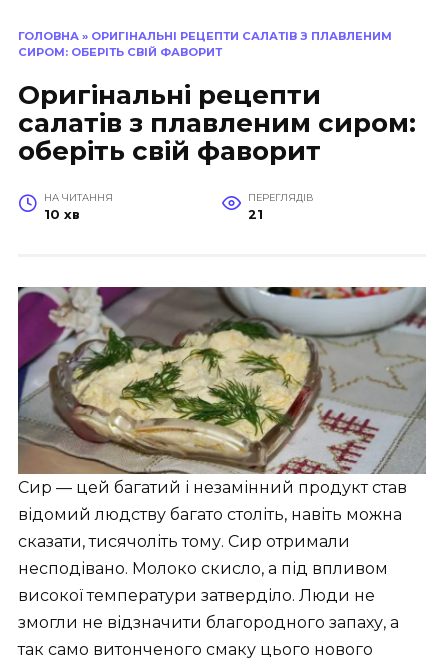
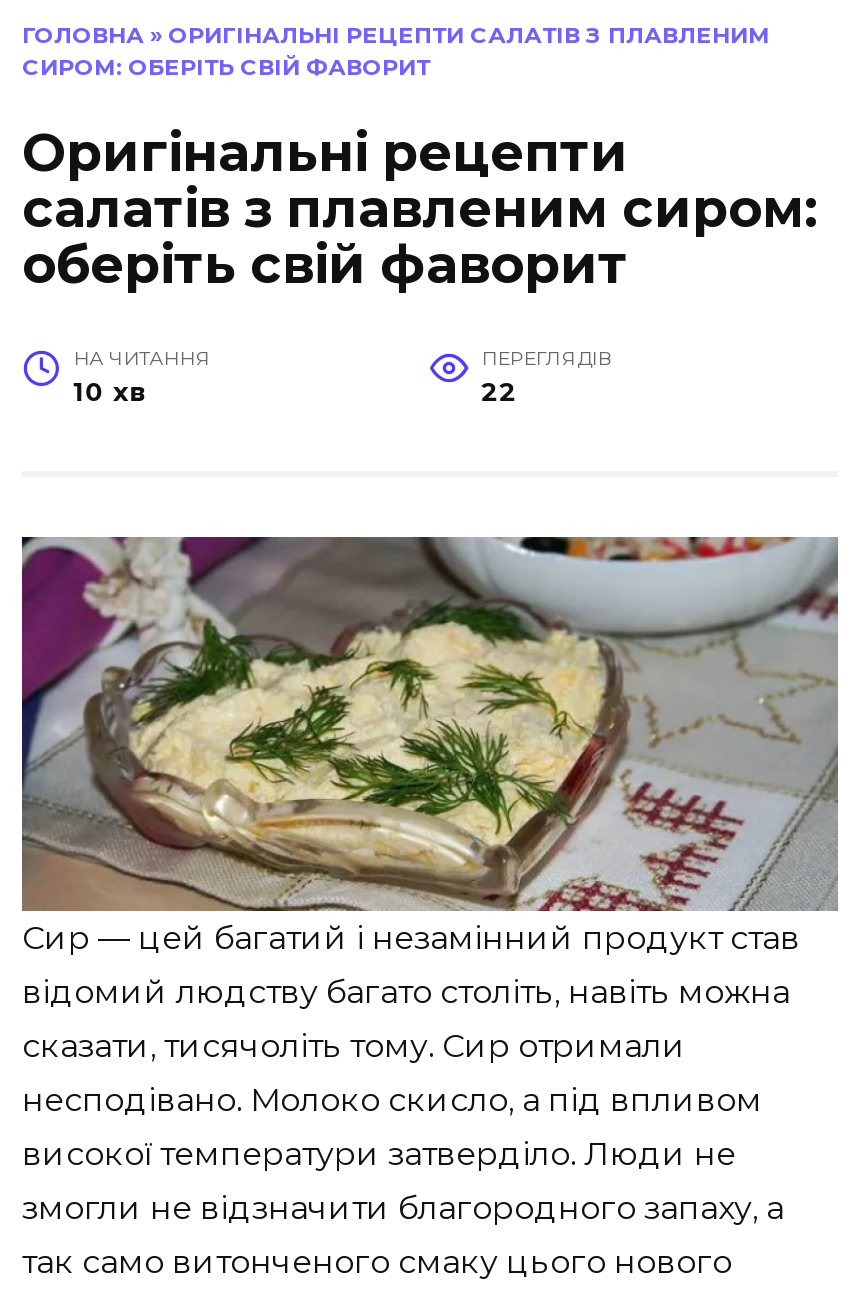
[248,207,263,222] 21 -> [481,377,517,407] 22

